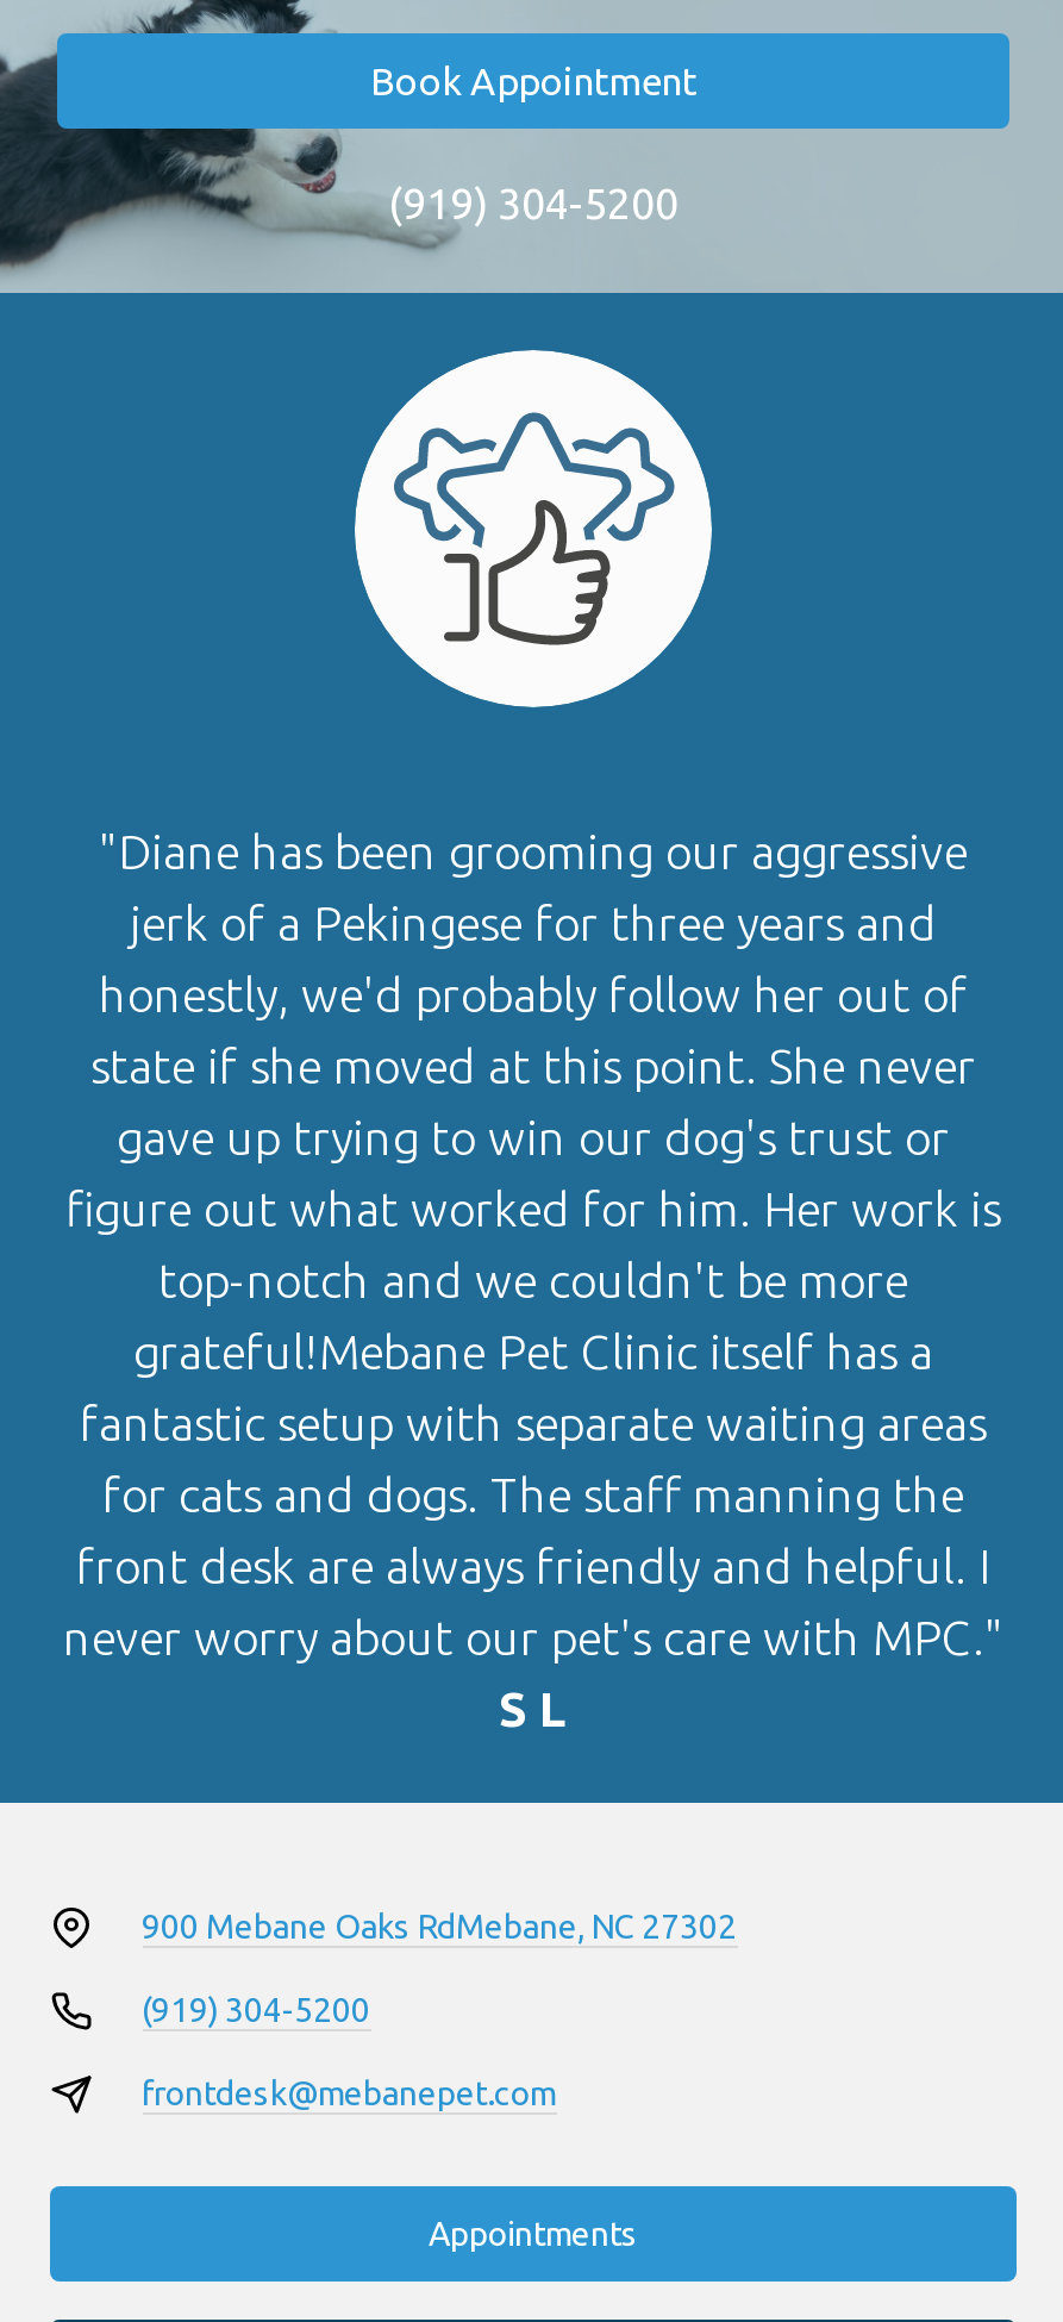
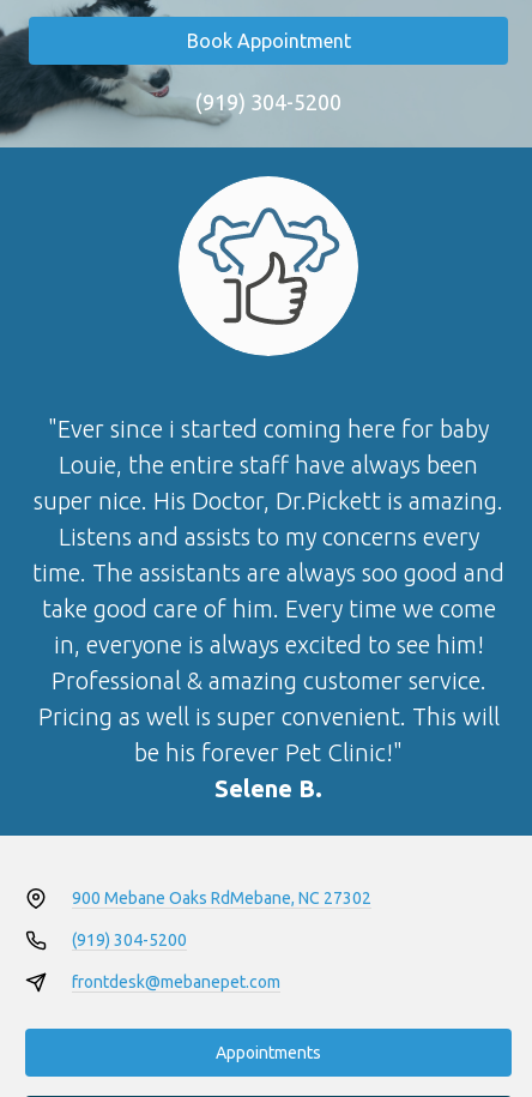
[63,824,1003,1736] "Diane has been grooming our aggressive | jerk of a Pekingese for three years and | honestly, we'd probably follow her out of | state if she moved at this point. She never | gave up trying to win our dog's trust or | figure out what worked for him. Her work is | top-notch and we couldn't be more | grateful!Mebane Pet Clinic itself has a | fantastic setup with separate waiting areas | for cats and dogs. The staff manning the | front desk are always friendly and helpful. I | never worry about our pet's care with MPC." | S L -> [32,415,504,802] "Ever since i started coming here for baby | Louie, the entire staff have always been | super nice. His Doctor, Dr.Pickett is amazing. | Listens and assists to my concerns every | time. The assistants are always soo good and | take good care of him. Every time we come | in, everyone is always excited to see him! | Professional & amazing customer service. | Pricing as well is super convenient. This will | be his forever Pet Clinic!" | Selene B.

